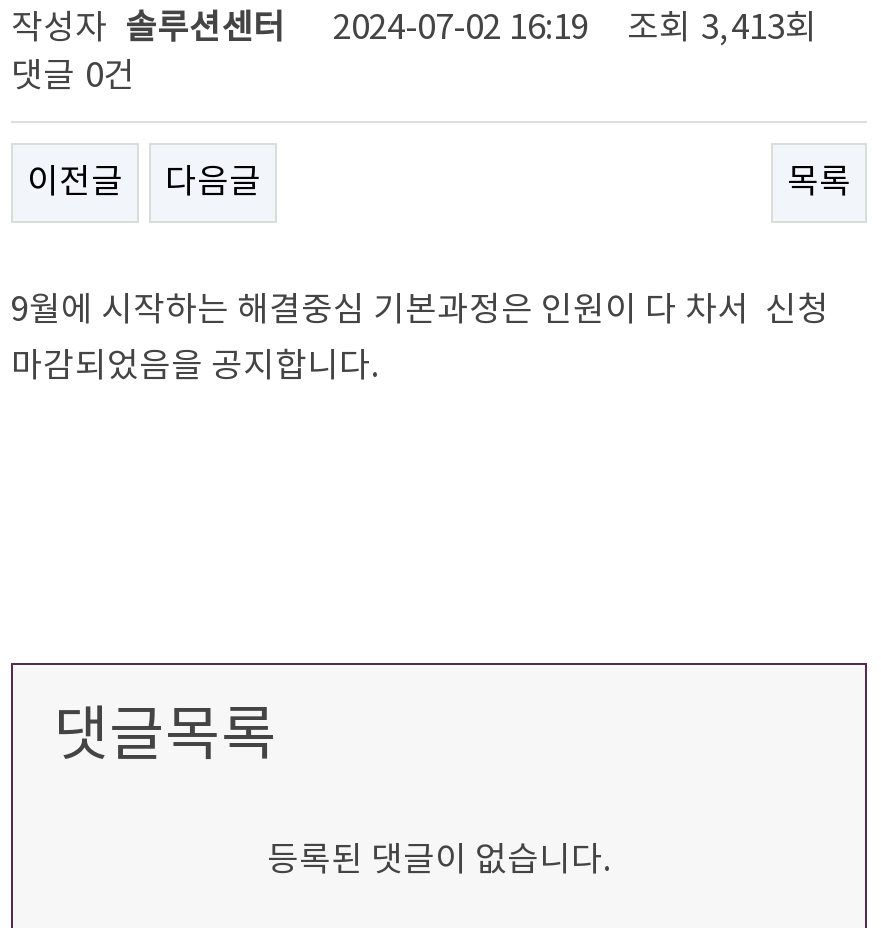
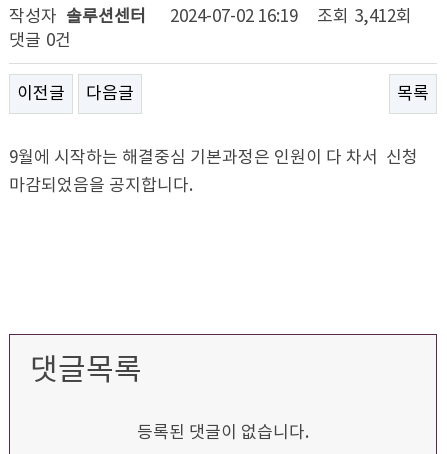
[11,9,817,49] 작성자 솔루션센터 2024-07-02 16:19 조회 3,413회 -> [9,7,412,27] 작성자 솔루션센터 2024-07-02 16:19 조회 3,412회

